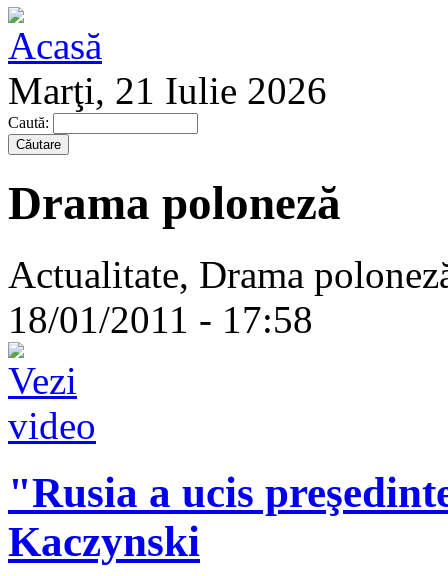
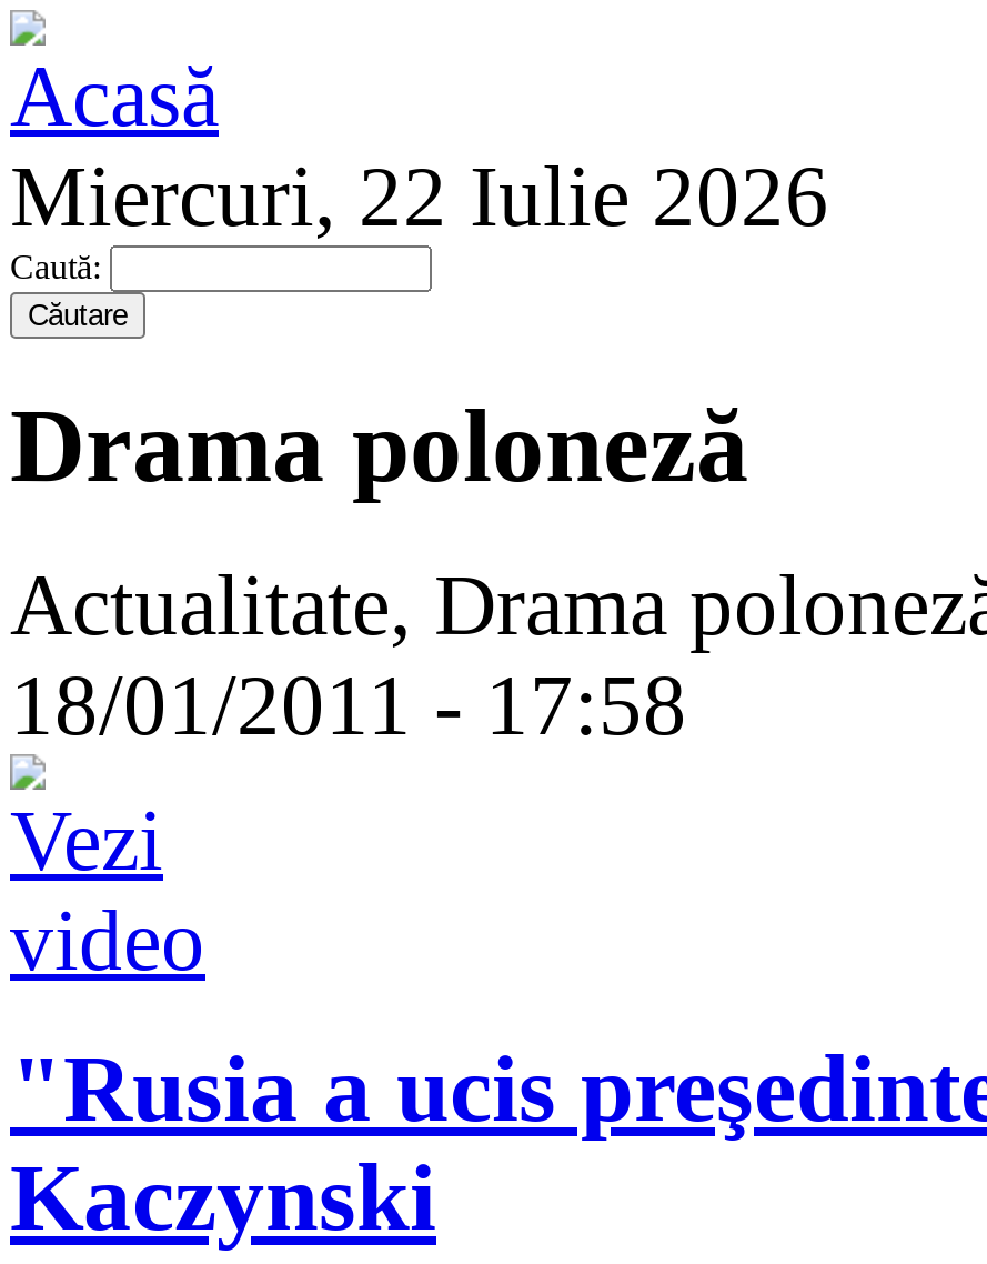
[8,69,327,112] Marţi, 21 Iulie 2026 -> [10,148,829,243] Miercuri, 22 Iulie 2026

